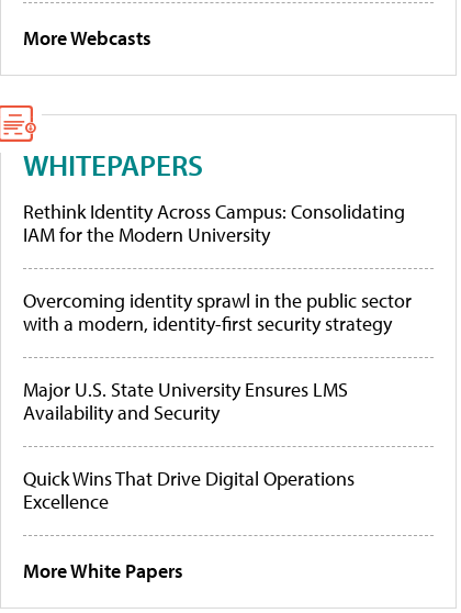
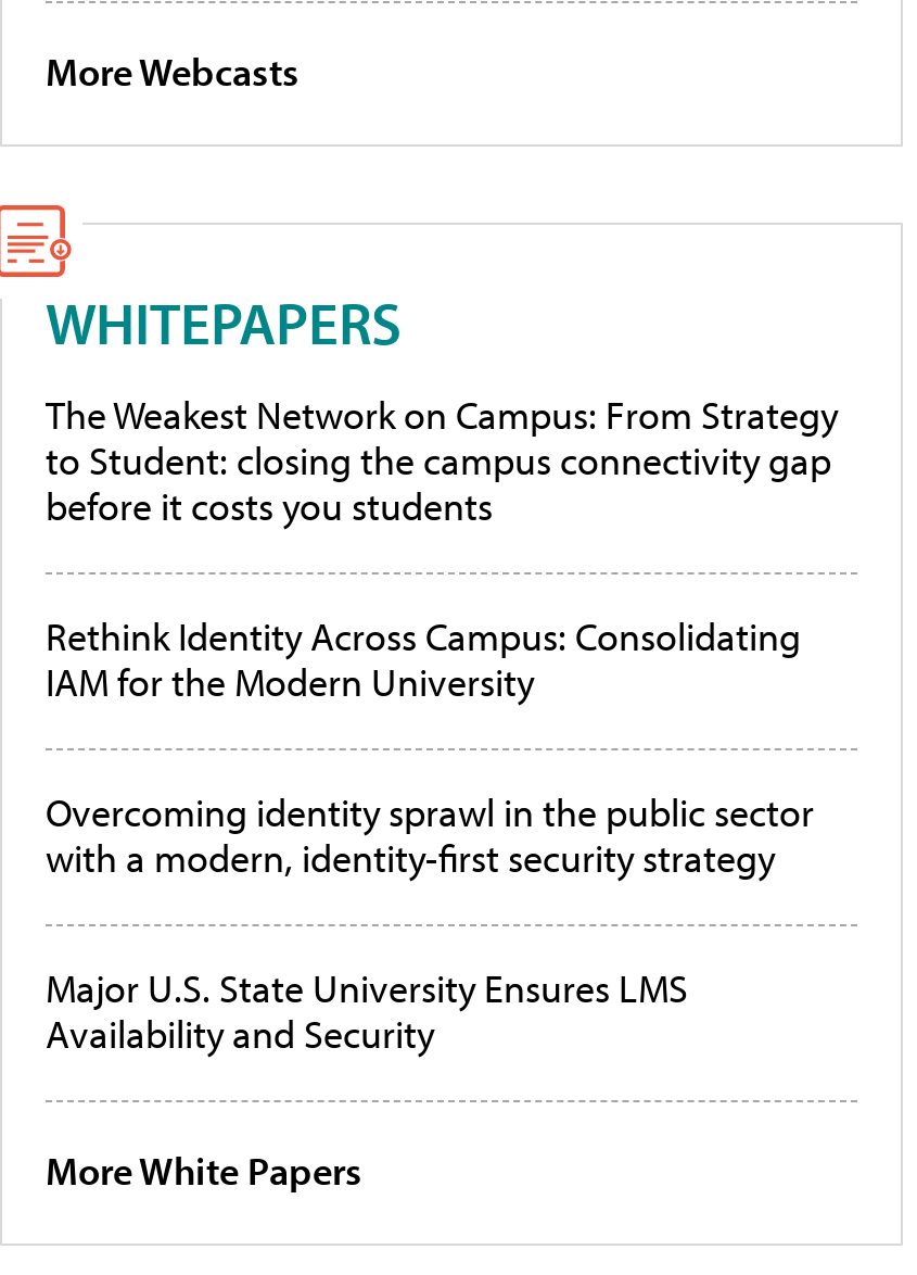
none -> [46,390,838,531] The Weakest Network on Campus: From Strategy | to Student: closing the campus connectivity gap | before it costs you students
moved [23,199,412,425] -> [46,611,814,1059]: Rethink Identity Across Campus: Consolidating | IAM for the Modern University | Overcoming identity sprawl in the public sector | with a modern, identity-first security strategy | Major U.S. State University Ensures LMS | Availability and Security
[23,466,355,514] Quick Wins That Drive Digital Operations | Excellence -> none

